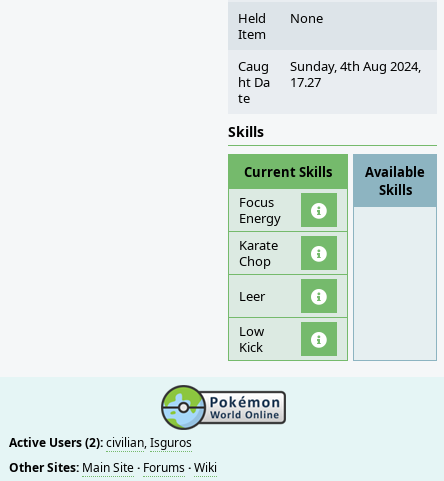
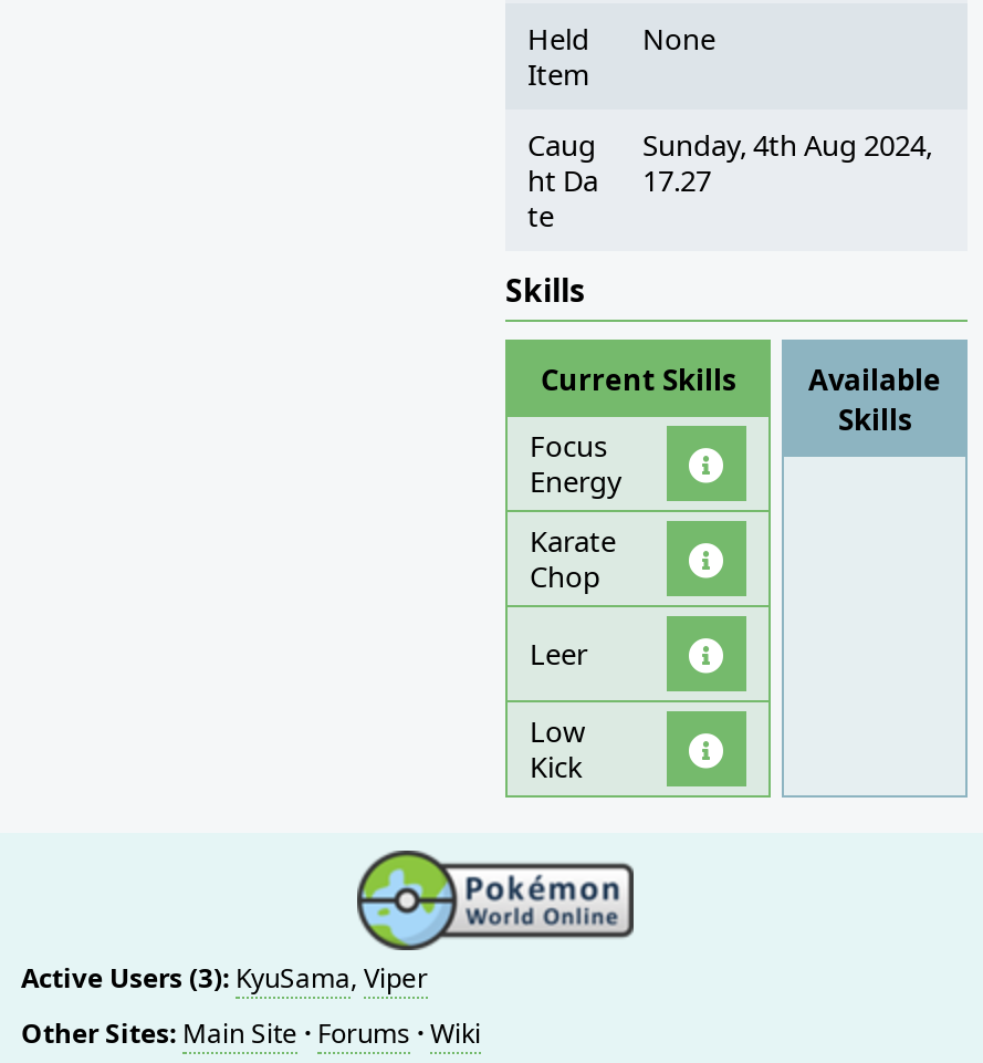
[9,434,192,451] Active Users (2): civilian, Isguros -> [21,959,428,997] Active Users (3): KyuSama, Viper

